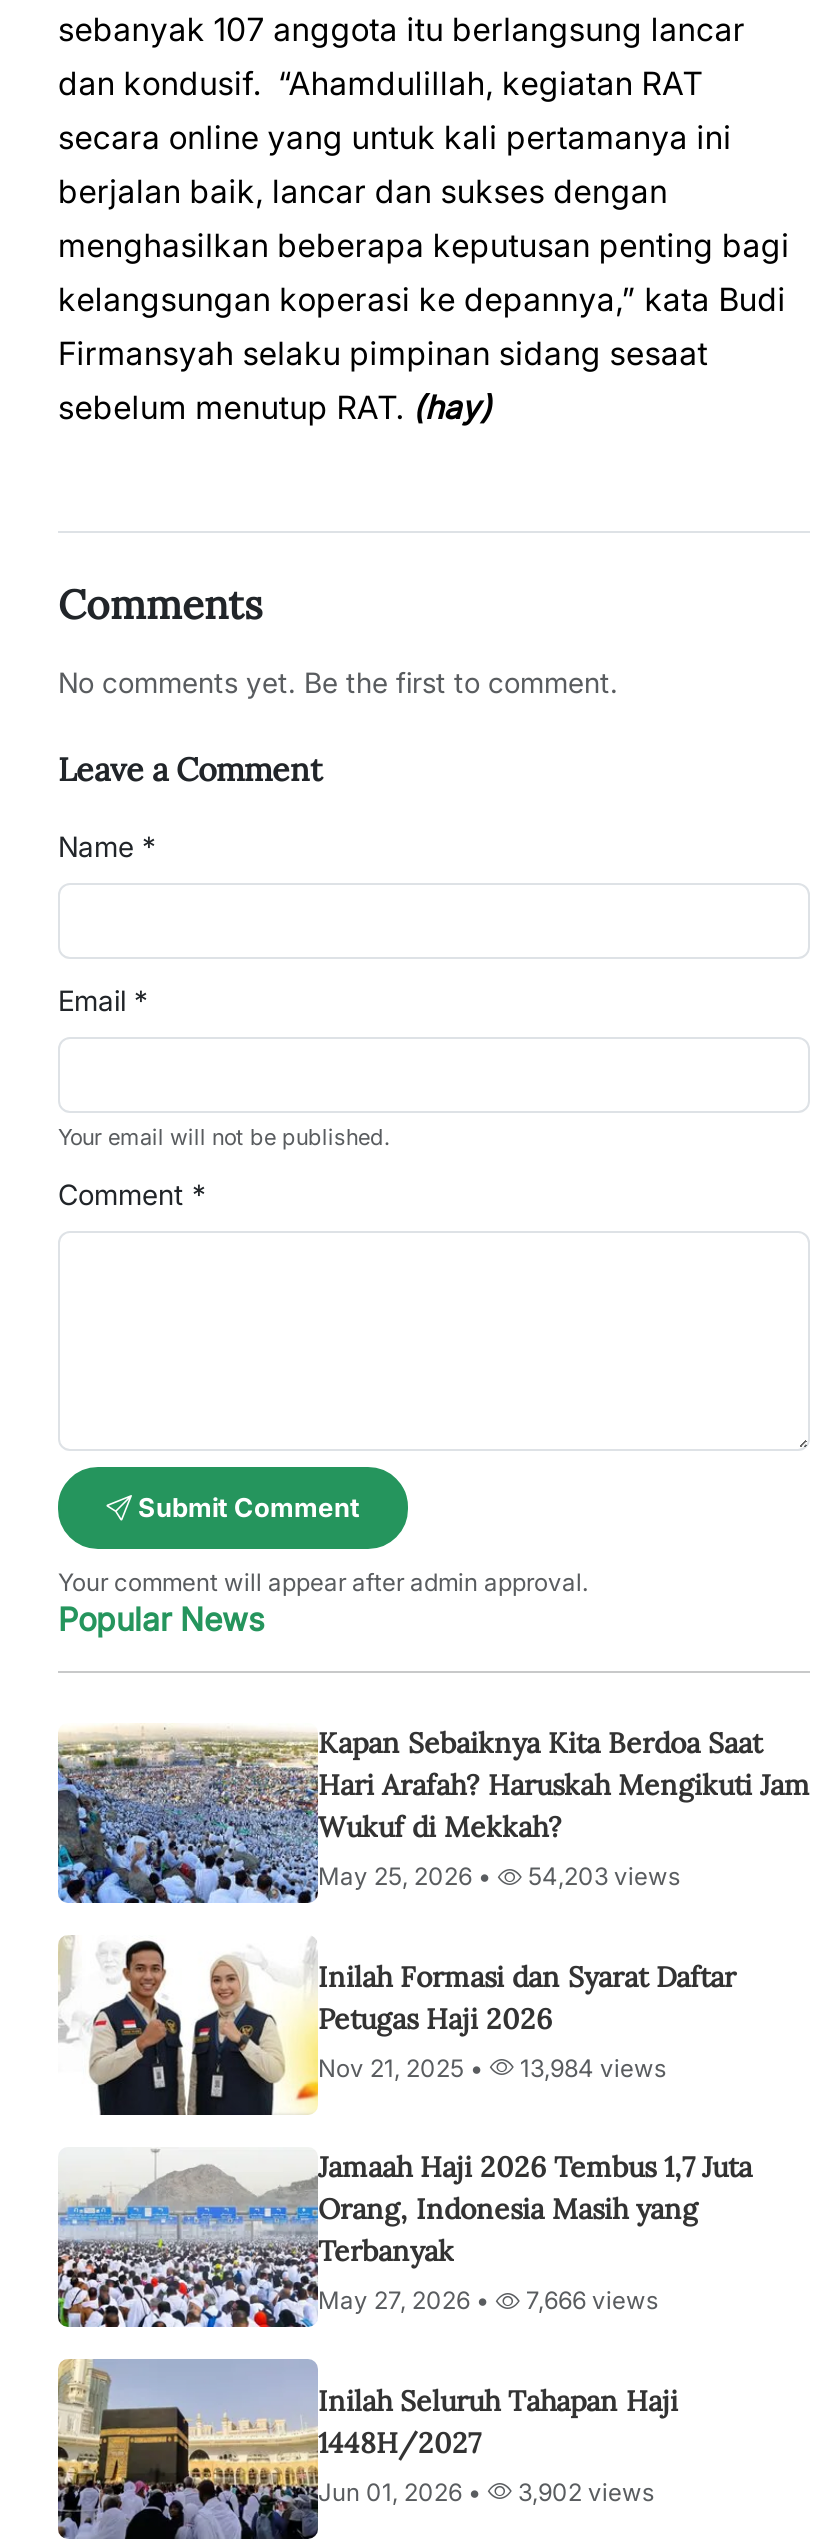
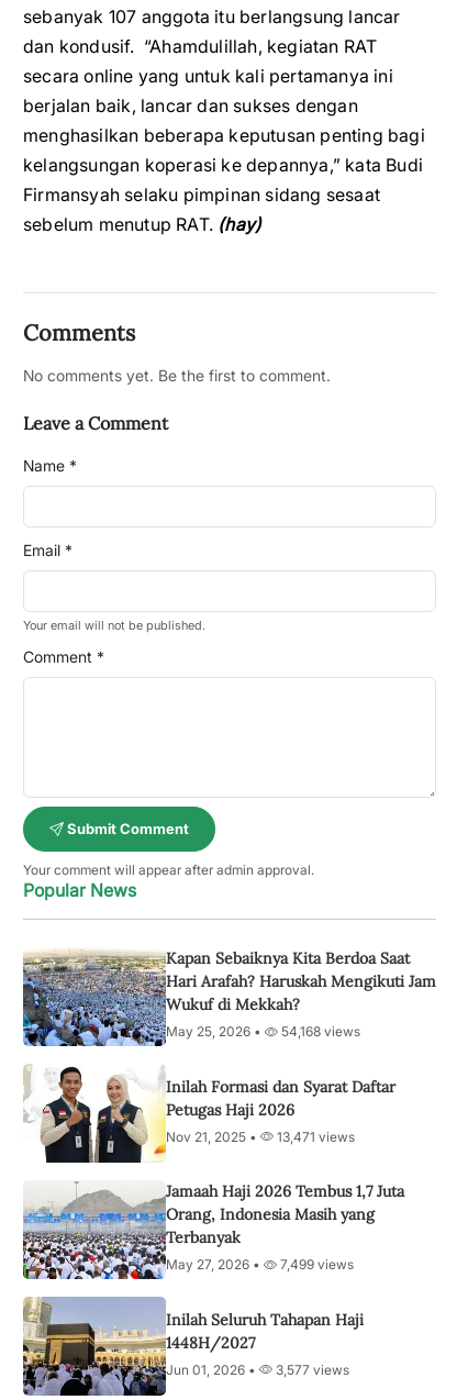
[318,1861,680,1891] May 25, 2026 • 54,203 views -> [166,1023,360,1040] May 25, 2026 • 54,168 views
[318,2052,666,2082] Nov 21, 2025 • 13,984 views -> [166,1128,355,1145] Nov 21, 2025 • 13,471 views
[318,2285,658,2315] May 27, 2026 • 7,666 views -> [166,1256,354,1273] May 27, 2026 • 7,499 views
[318,2476,654,2506] Jun 01, 2026 • 3,902 views -> [166,1361,349,1377] Jun 01, 2026 • 3,577 views

